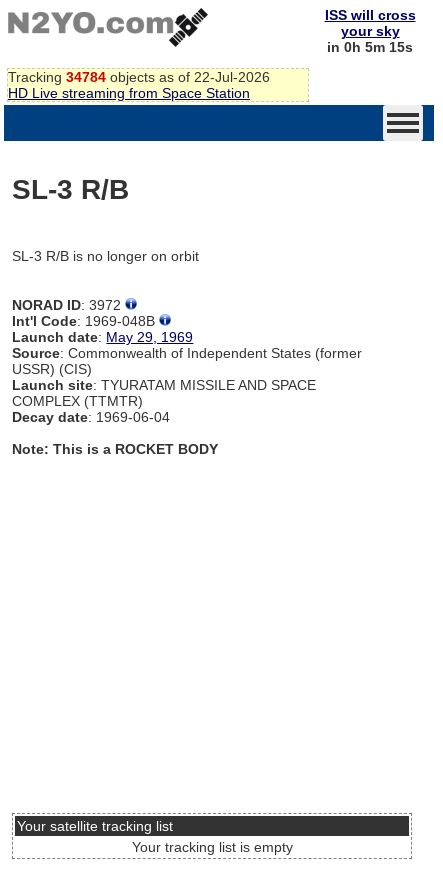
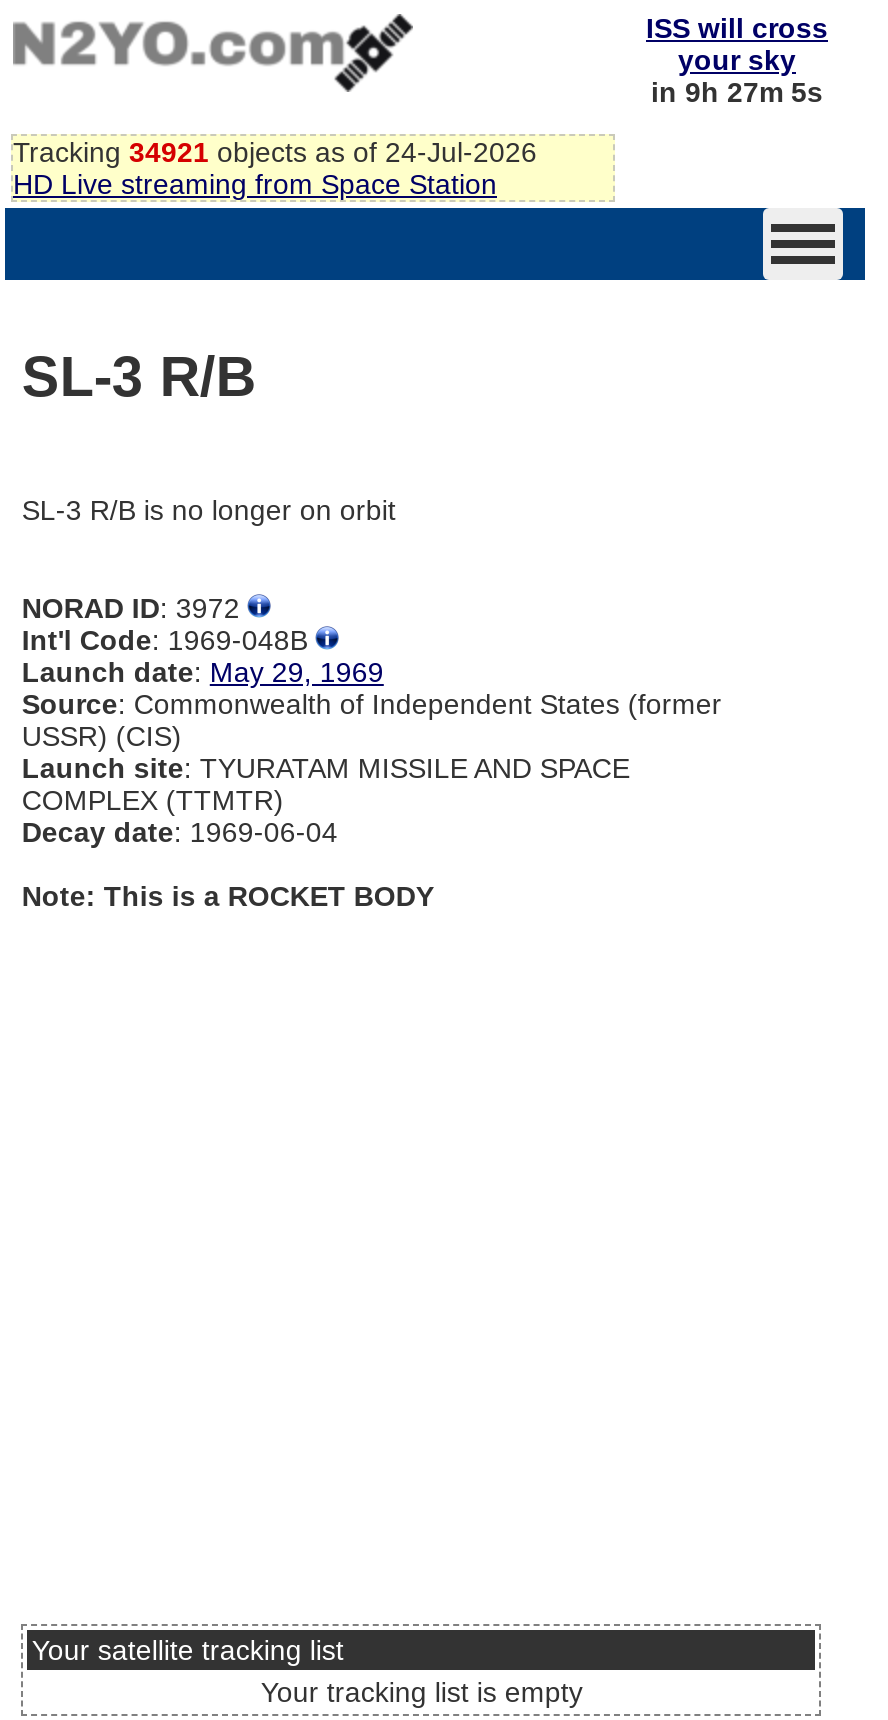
[327,39,413,55] in 0h 5m 15s -> [651,76,823,108] in 9h 27m 5s
[8,69,270,85] Tracking 34784 objects as of 22-Jul-2026 -> [13,136,537,168] Tracking 34921 objects as of 24-Jul-2026

